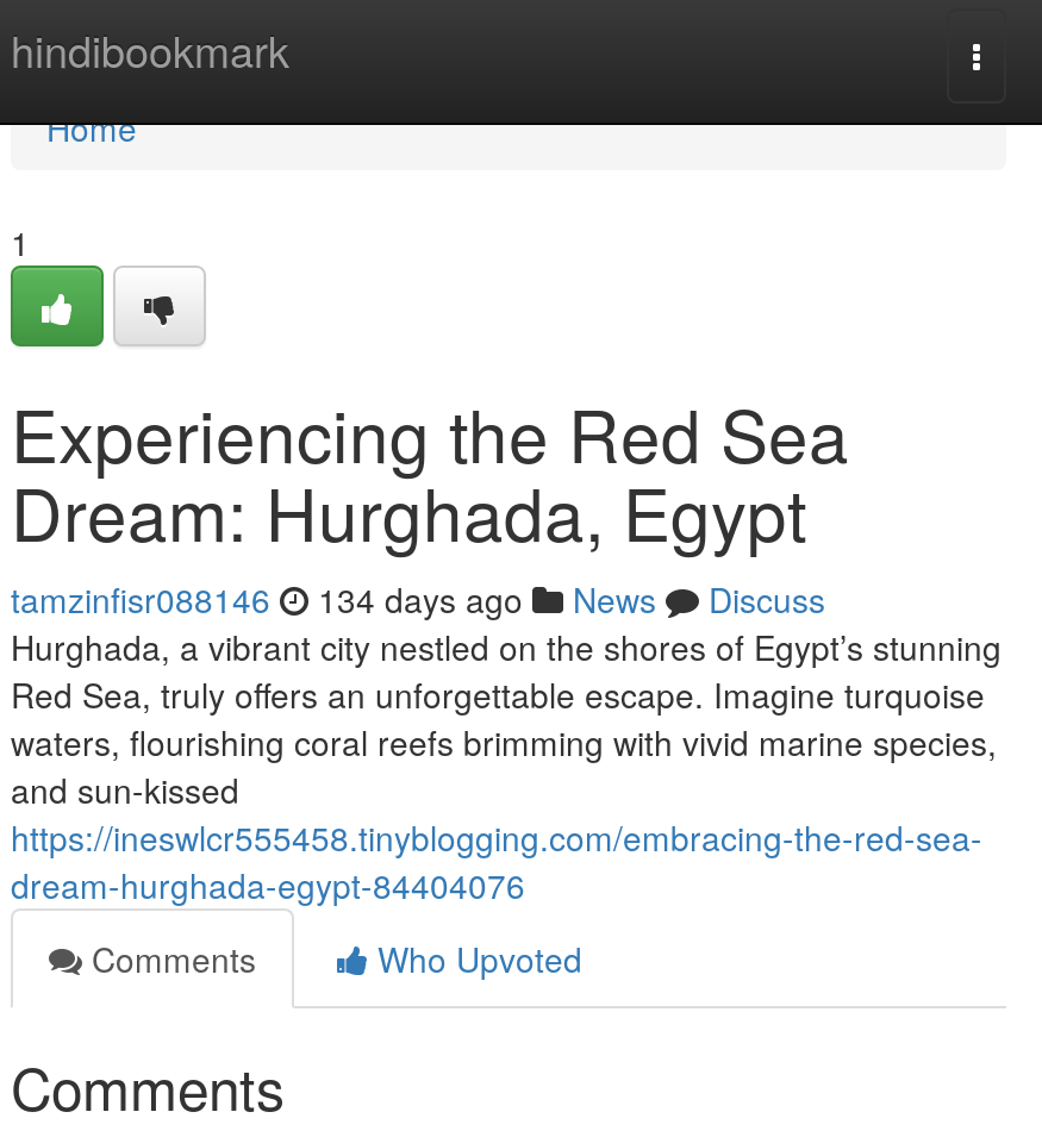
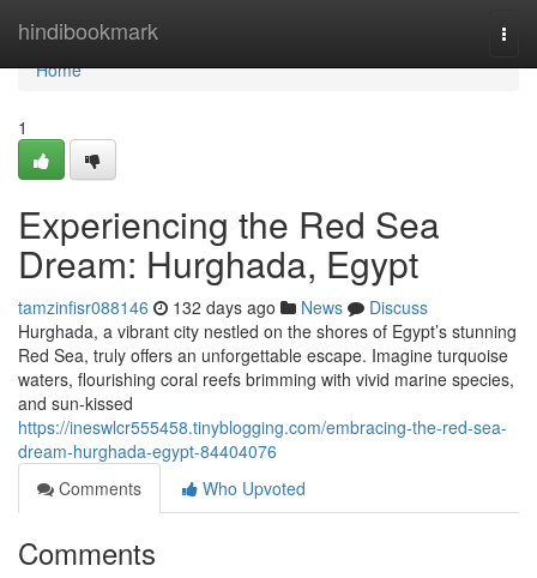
[11,575,825,623] tamzinfisr088146 134 days ago News Discuss -> [18,295,428,319] tamzinfisr088146 132 days ago News Discuss

